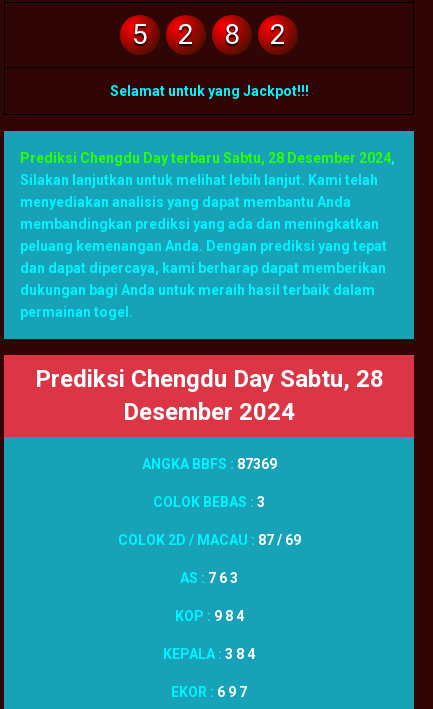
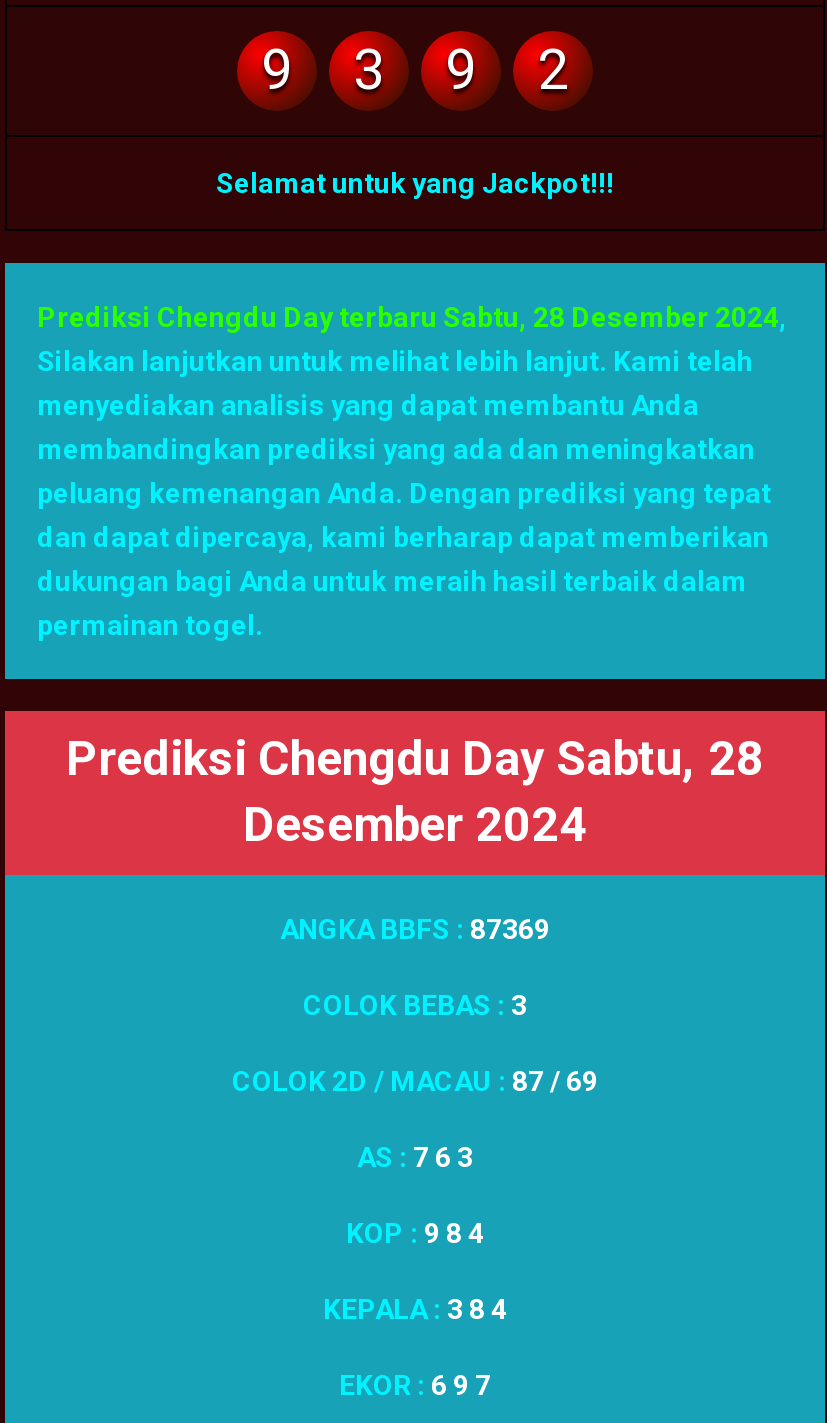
[132,18,148,51] 5 -> [261,38,293,104] 9
[178,18,194,51] 2 -> [353,38,385,104] 3
[224,18,240,51] 8 -> [445,38,477,104] 9

